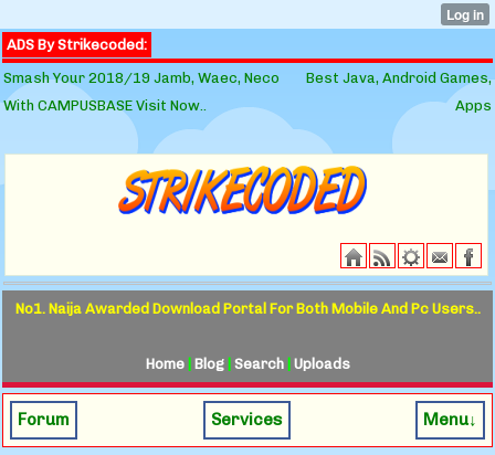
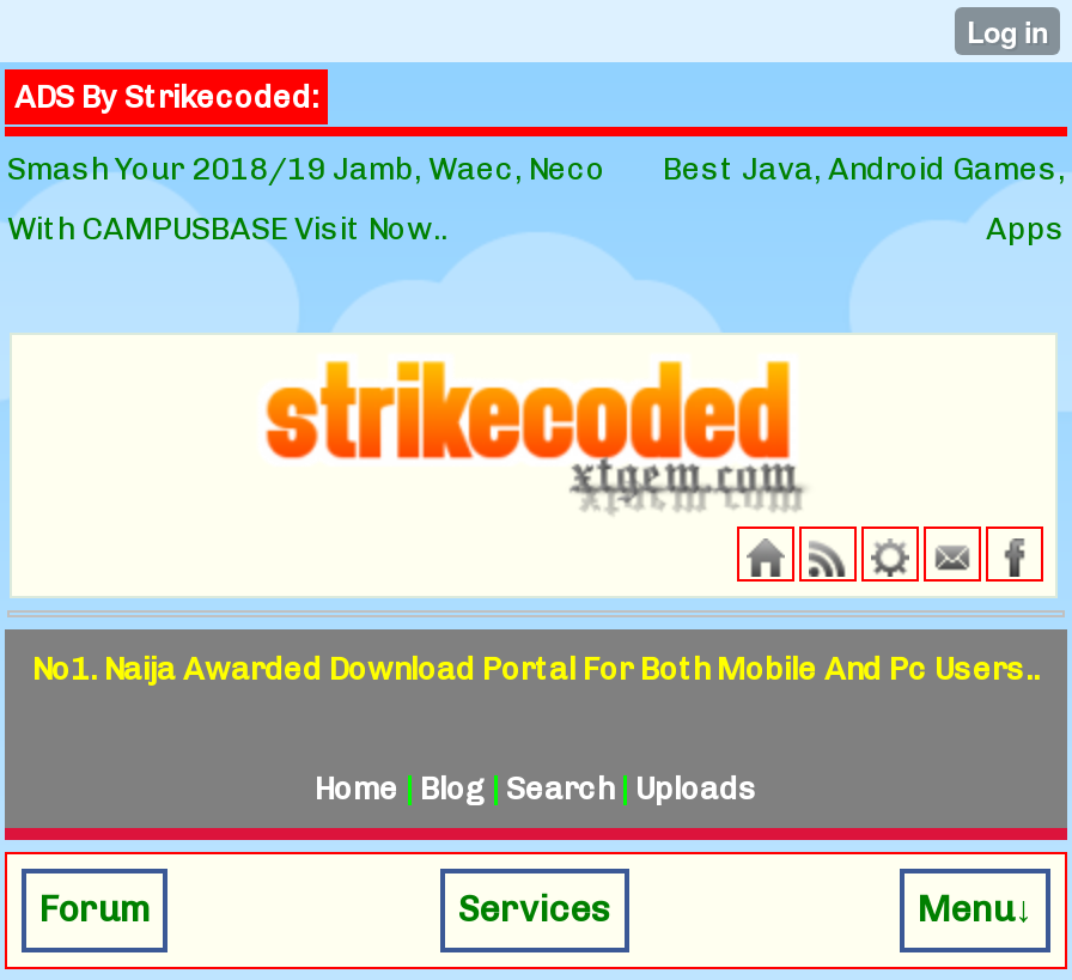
[117,165,370,235] [image] -> [256,359,804,515] [image]

